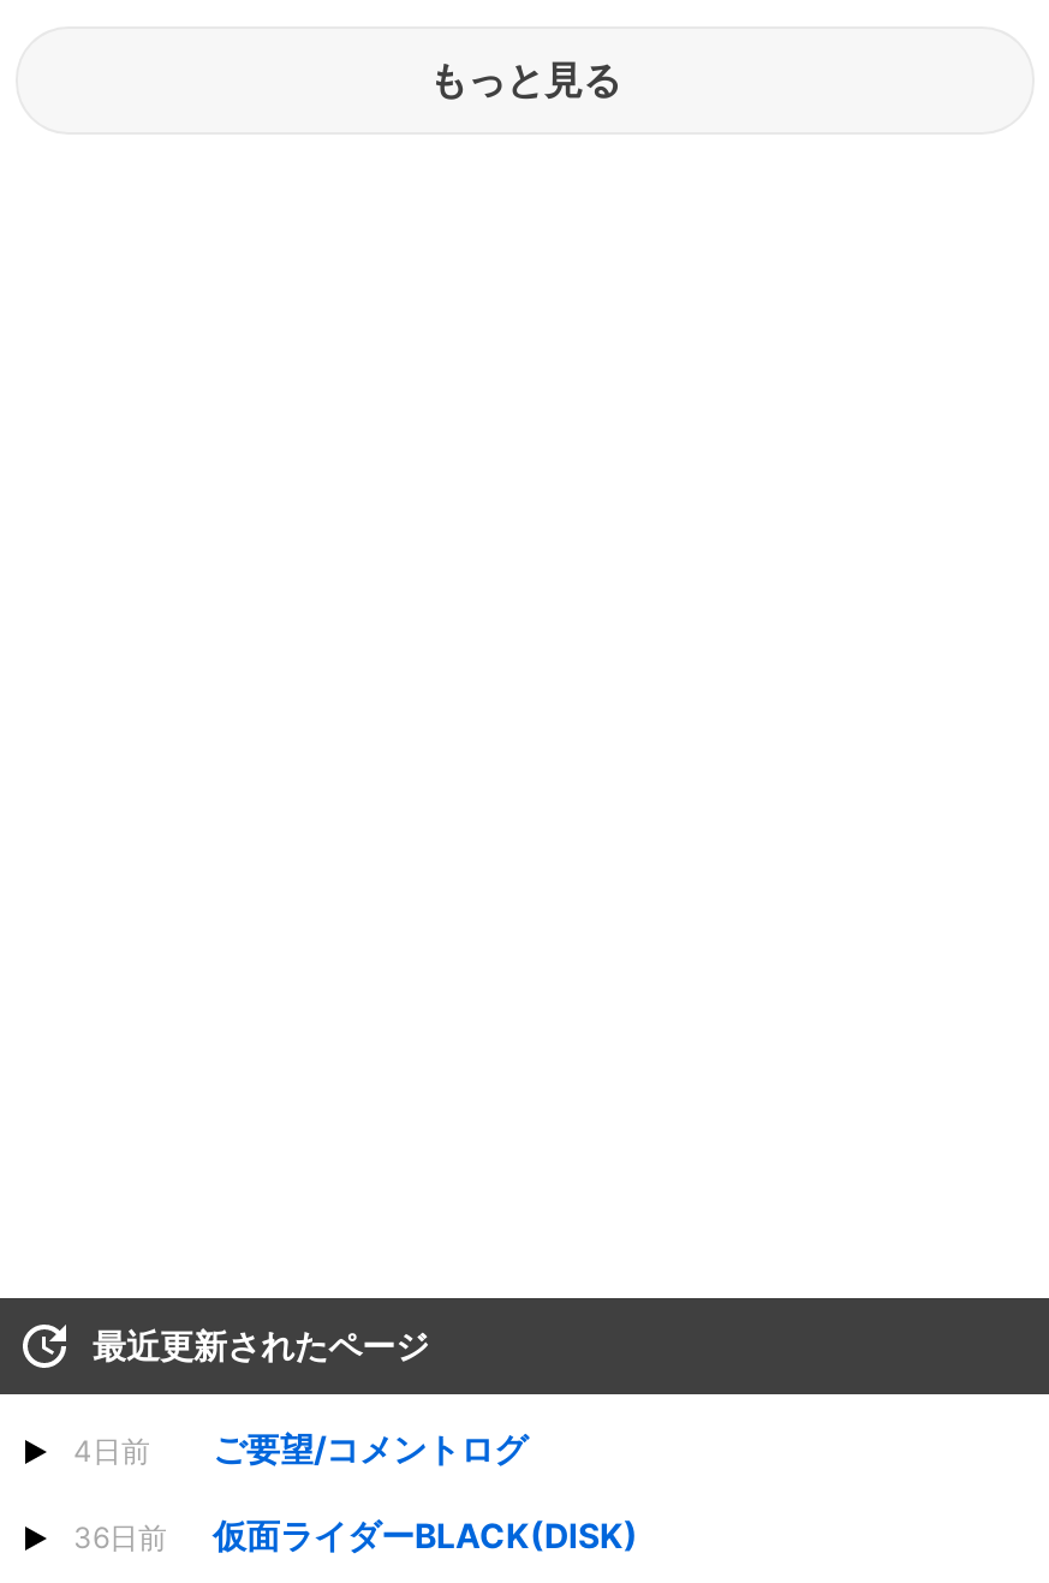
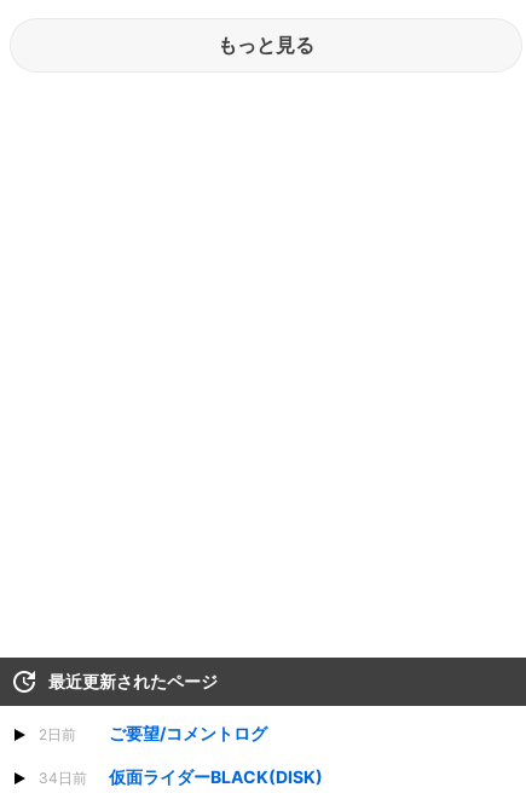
[73,1428,528,1469] 4日前 ご要望/コメントログ -> [39,723,267,743] 2日前 ご要望/コメントログ
[73,1515,638,1556] 36日前 仮面ライダーBLACK(DISK) -> [39,767,323,787] 34日前 仮面ライダーBLACK(DISK)

